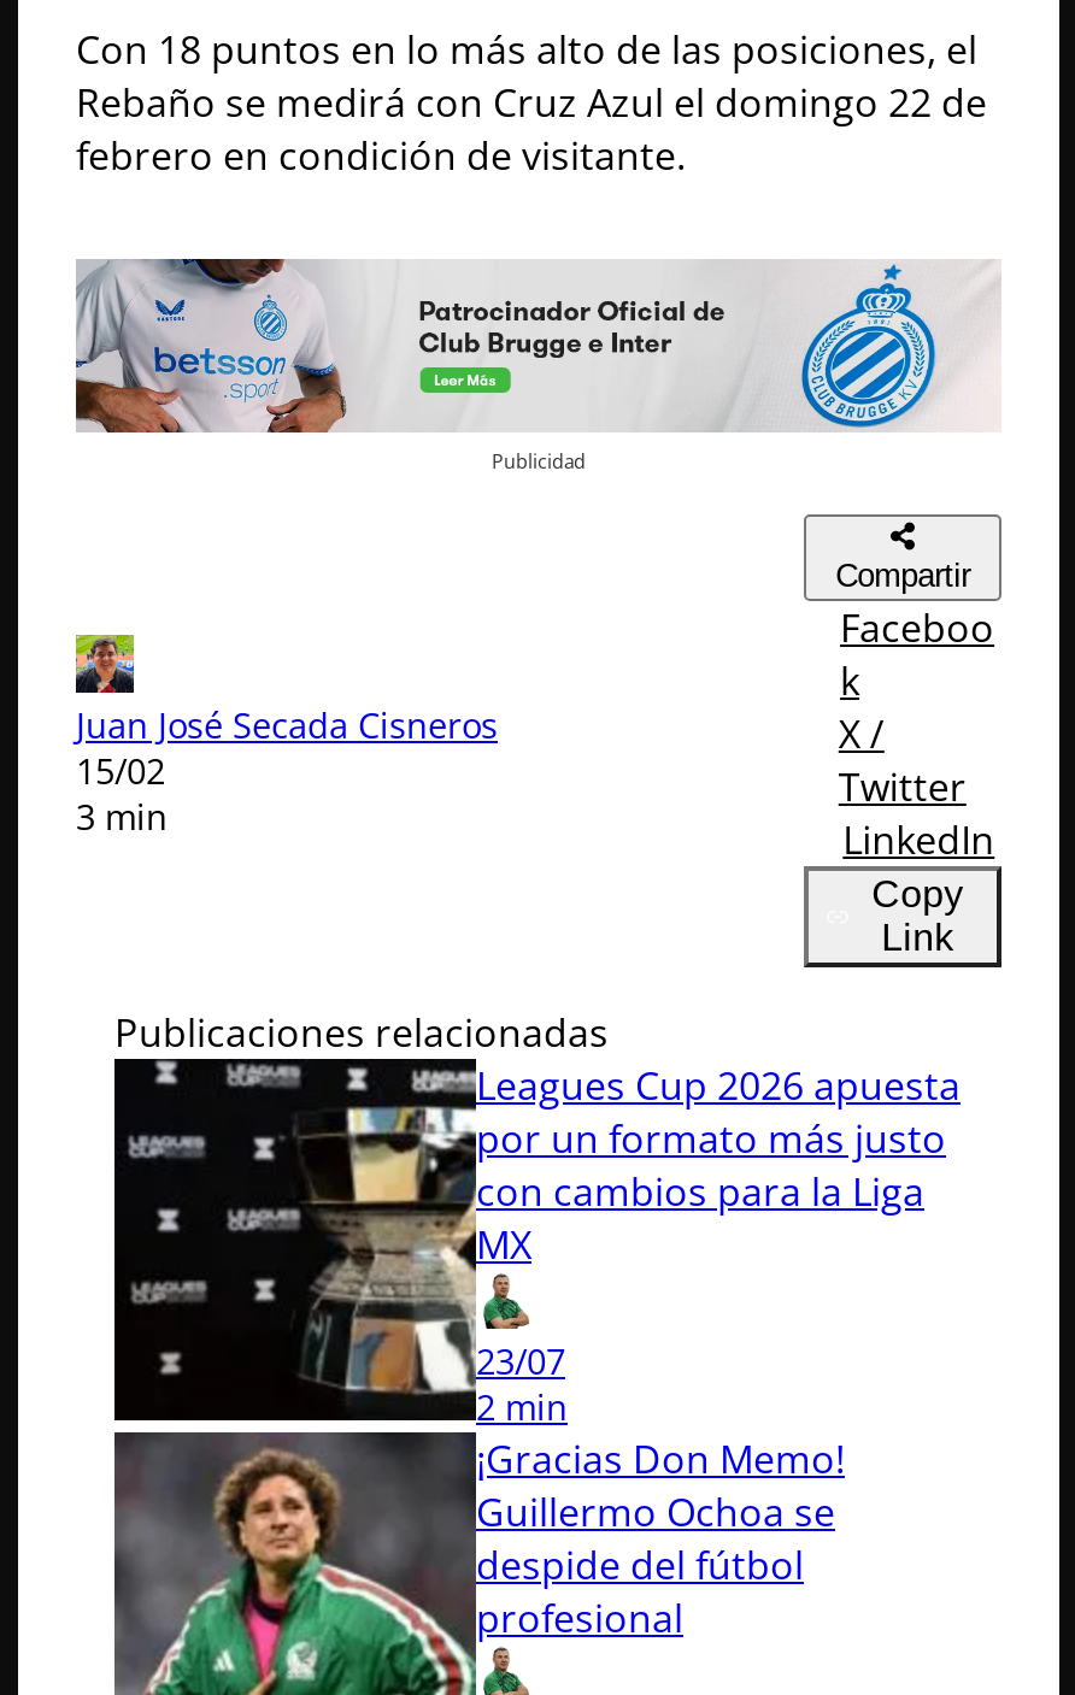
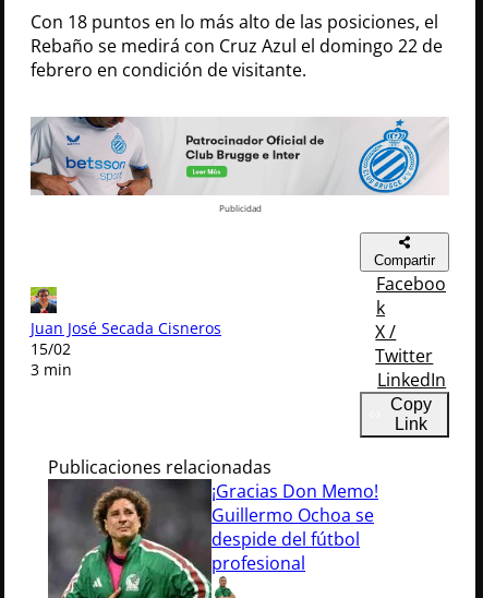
[114,1059,961,1435] [image] | Leagues Cup 2026 apuesta | por un formato más justo | con cambios para la Liga | MX | 23/07 | 2 min -> none

